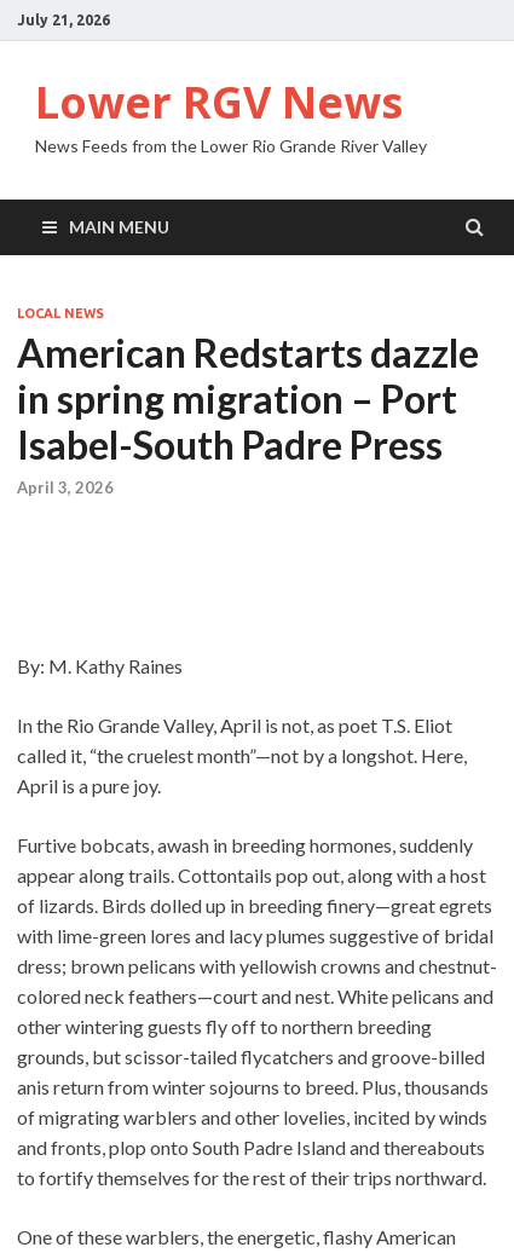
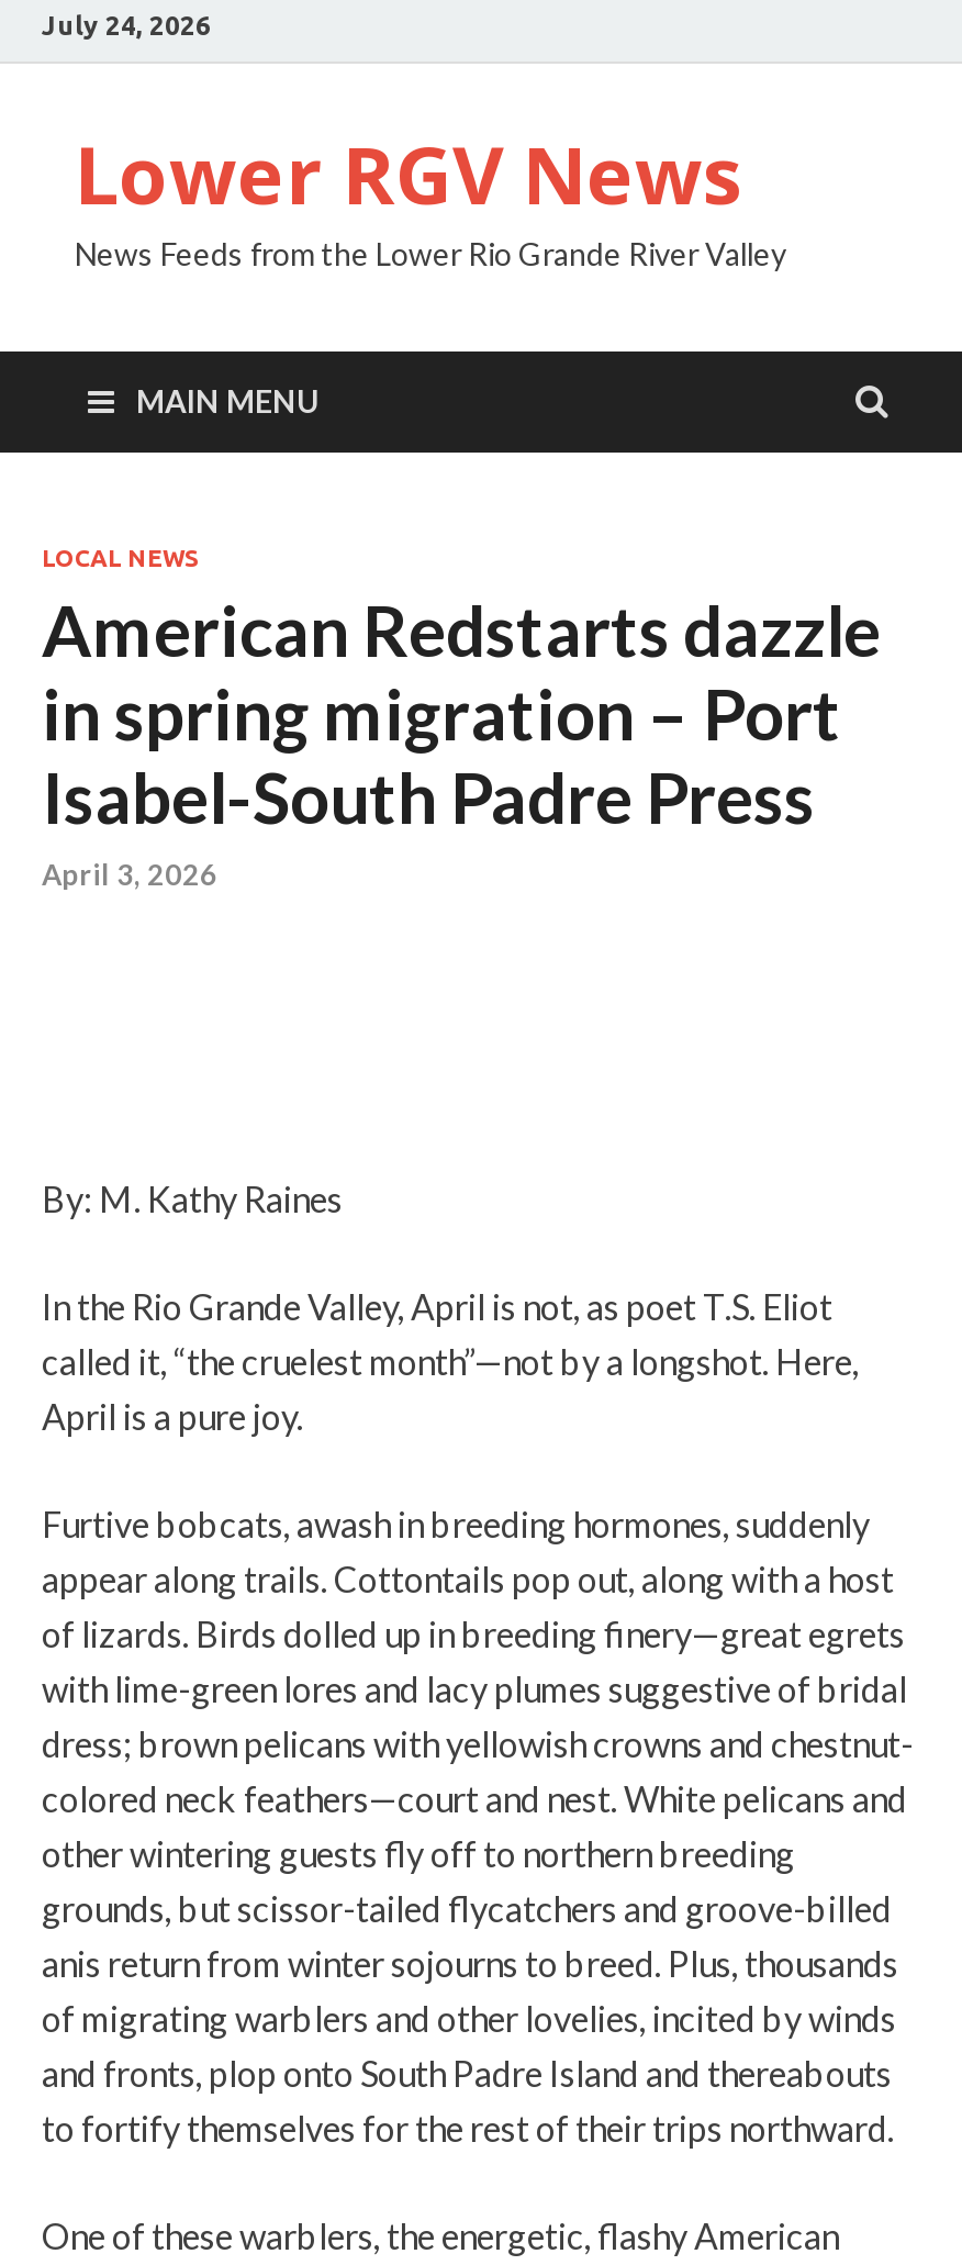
[17,11,110,27] July 21, 2026 -> [42,10,211,38] July 24, 2026

